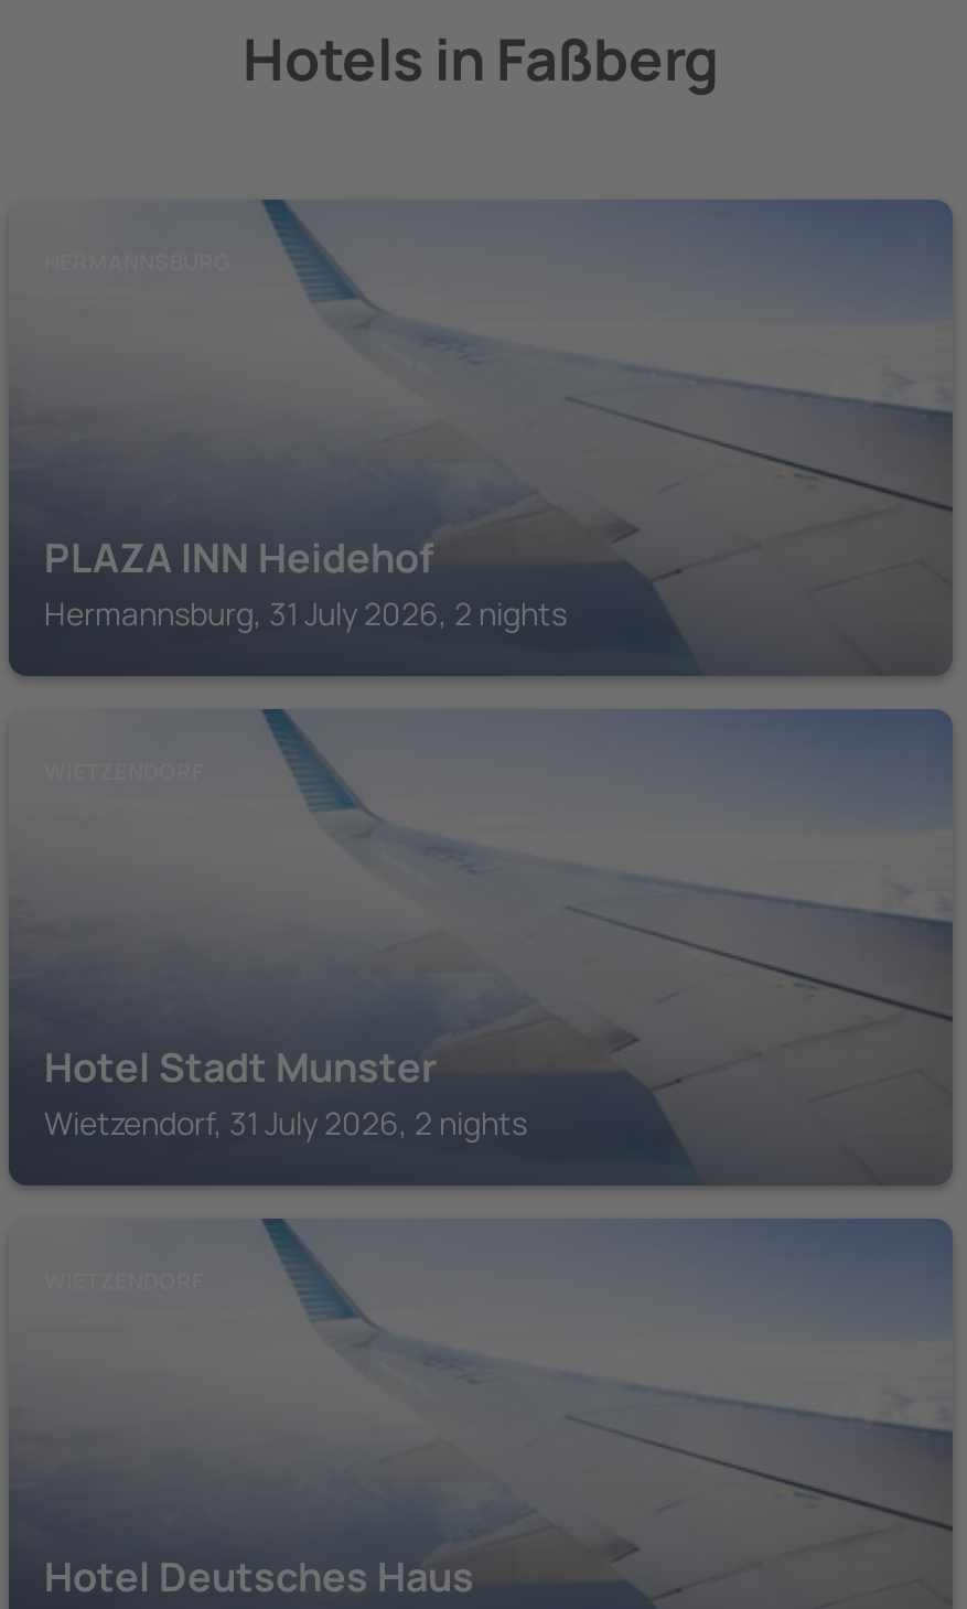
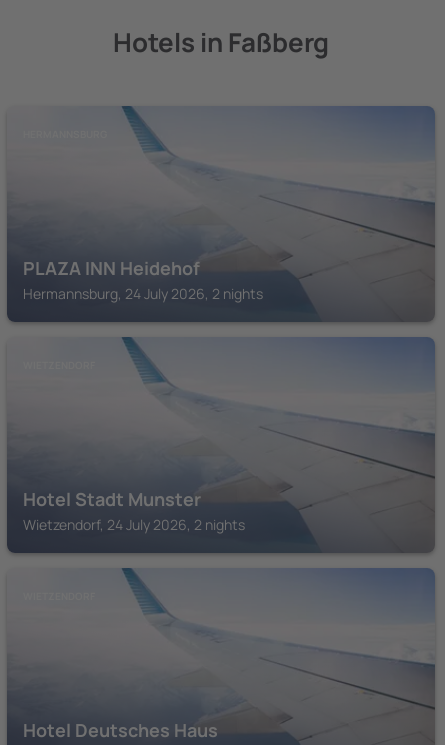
[44,592,567,634] Hermannsburg, 31 July 2026, 2 nights -> [23,284,263,303] Hermannsburg, 24 July 2026, 2 nights
[44,1102,527,1144] Wietzendorf, 31 July 2026, 2 nights -> [23,515,245,534] Wietzendorf, 24 July 2026, 2 nights

